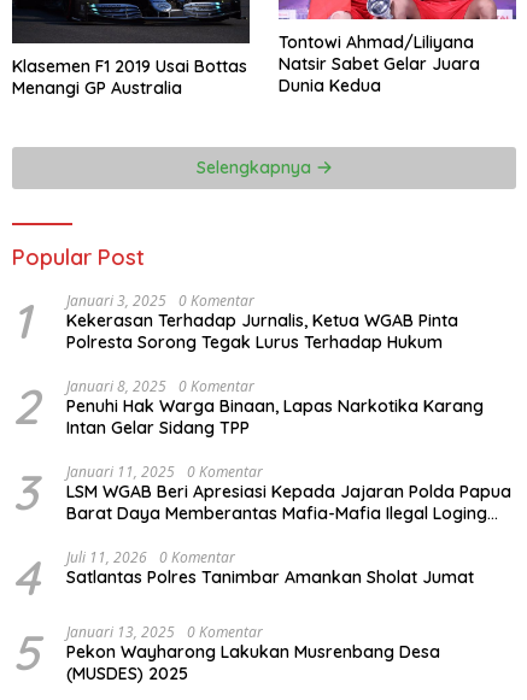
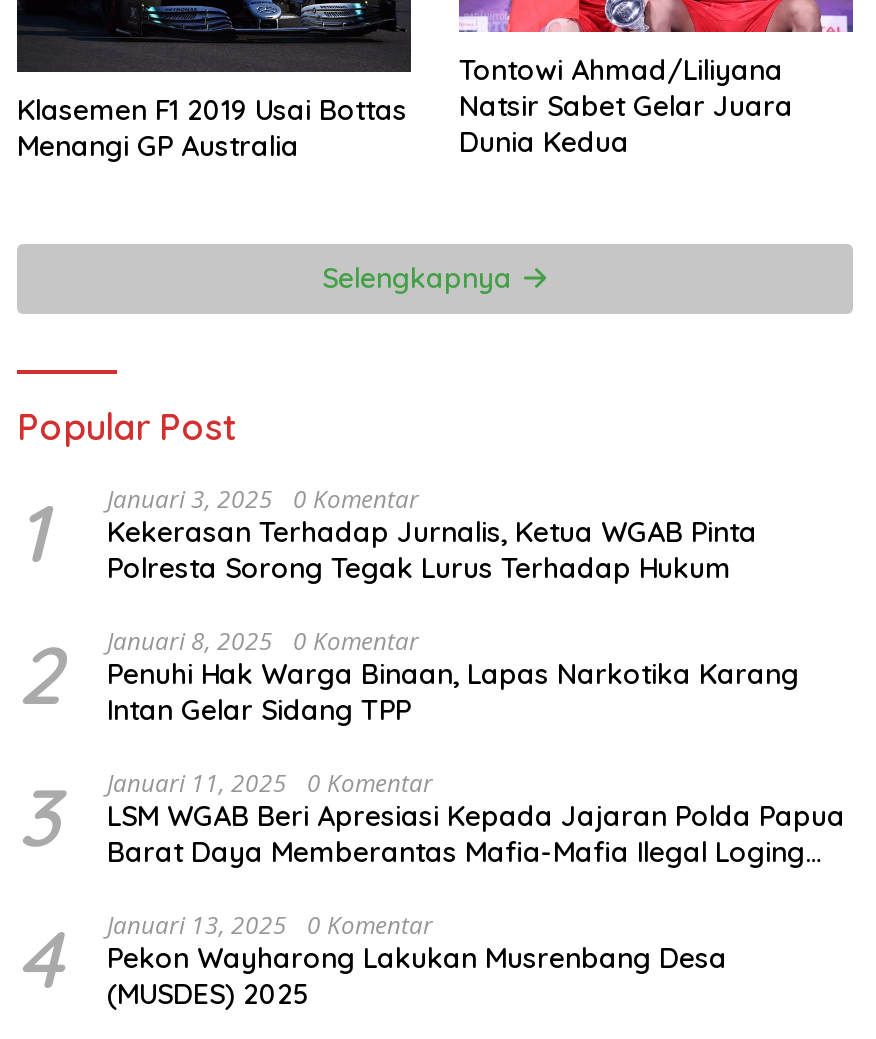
[12,547,474,682] Juli 11, 2026 0 Komentar | Satlantas Polres Tanimbar Amankan Sholat Jumat | 5 -> none

